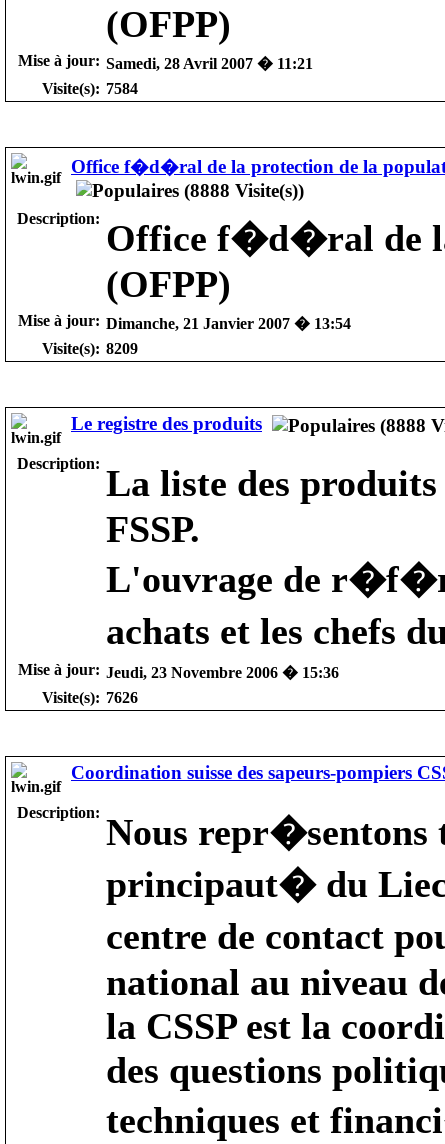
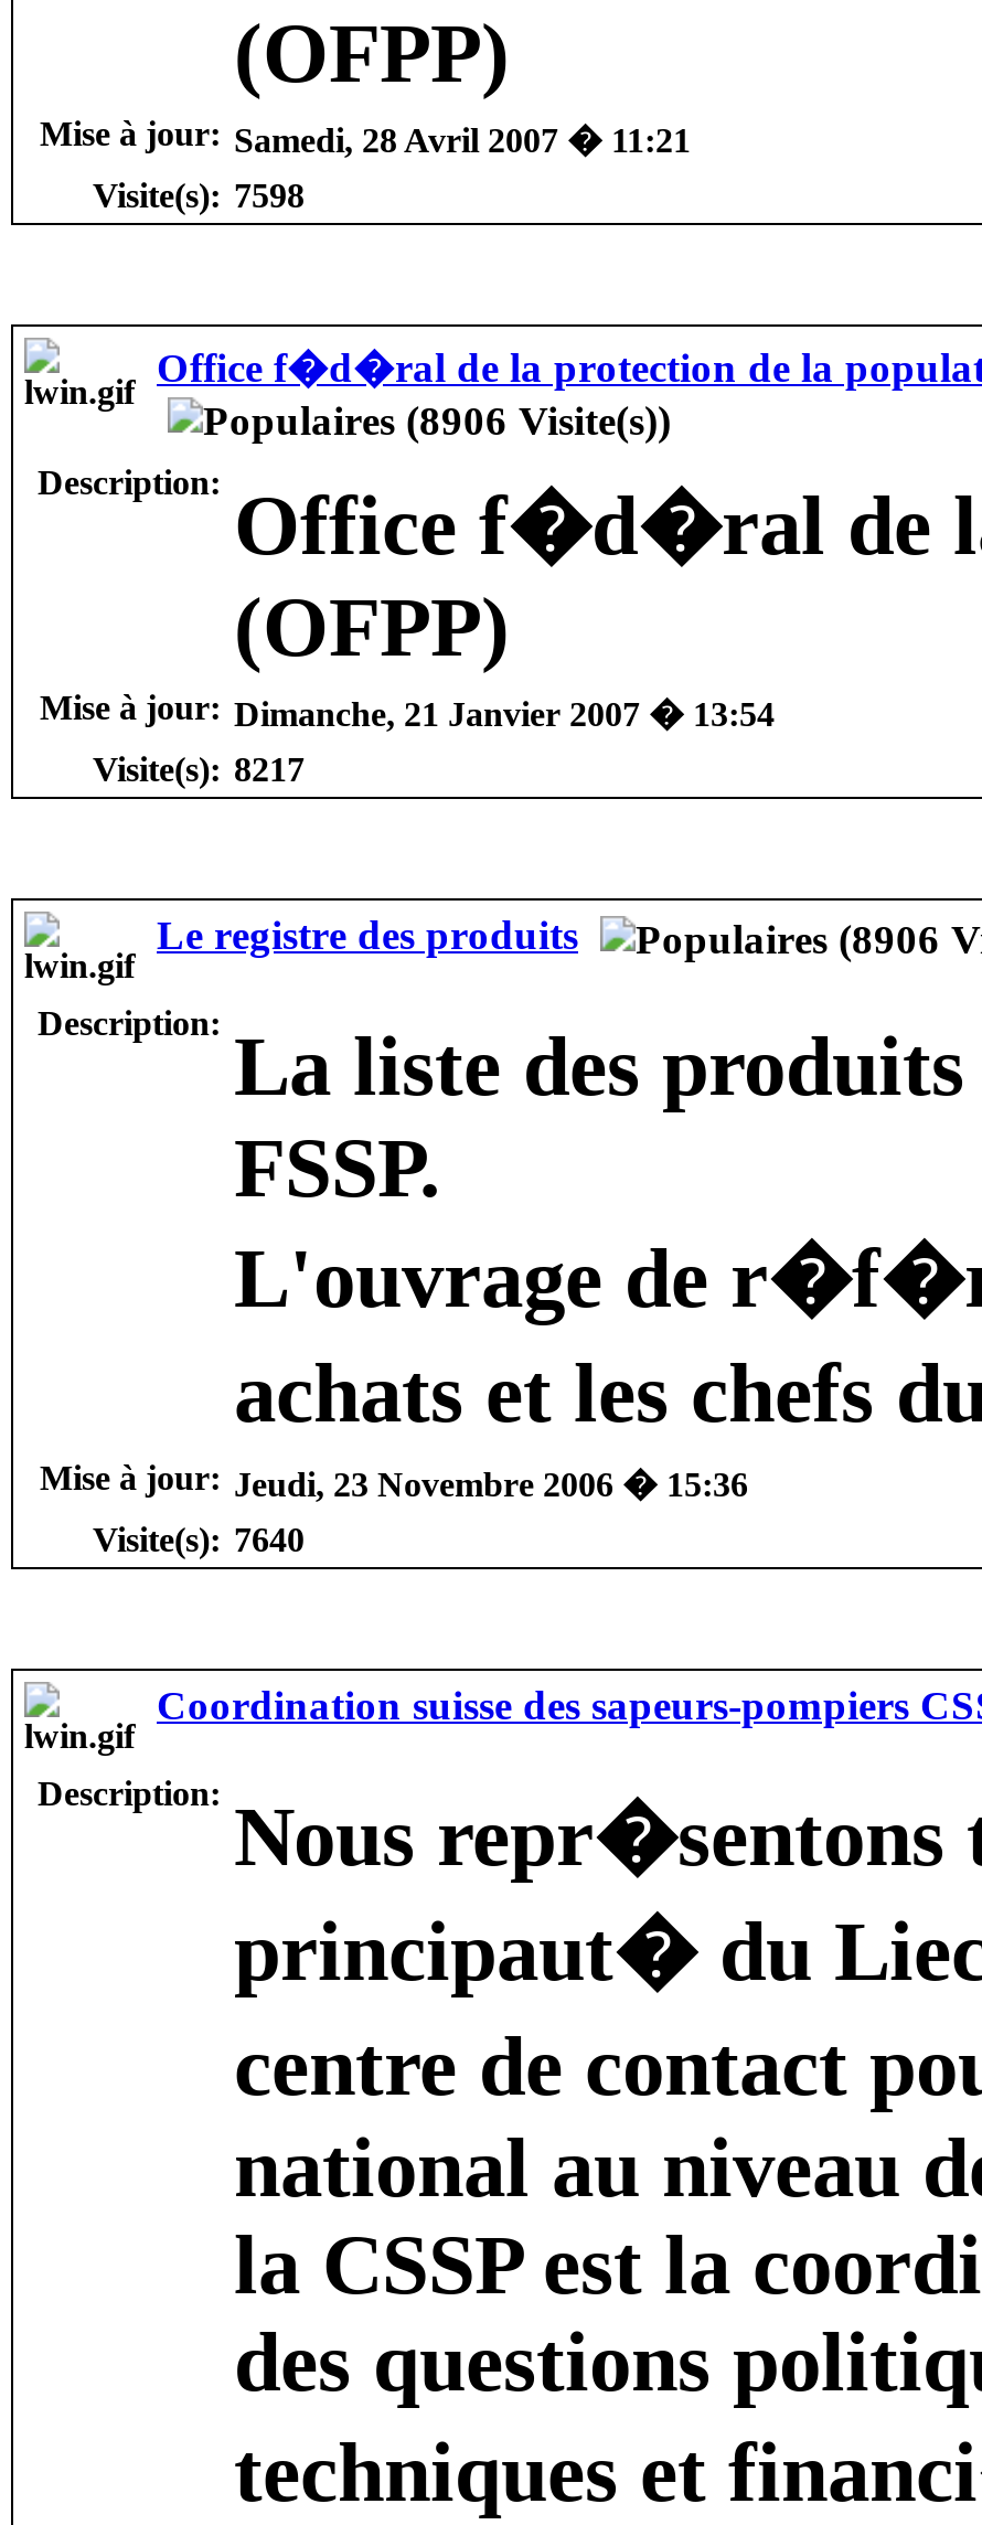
[42,80,138,97] Visite(s): 7584 -> [93,176,305,214] Visite(s): 7598
[42,340,138,357] Visite(s): 8209 -> [93,750,305,788] Visite(s): 8217
[42,689,138,706] Visite(s): 7626 -> [93,1521,305,1558] Visite(s): 7640

